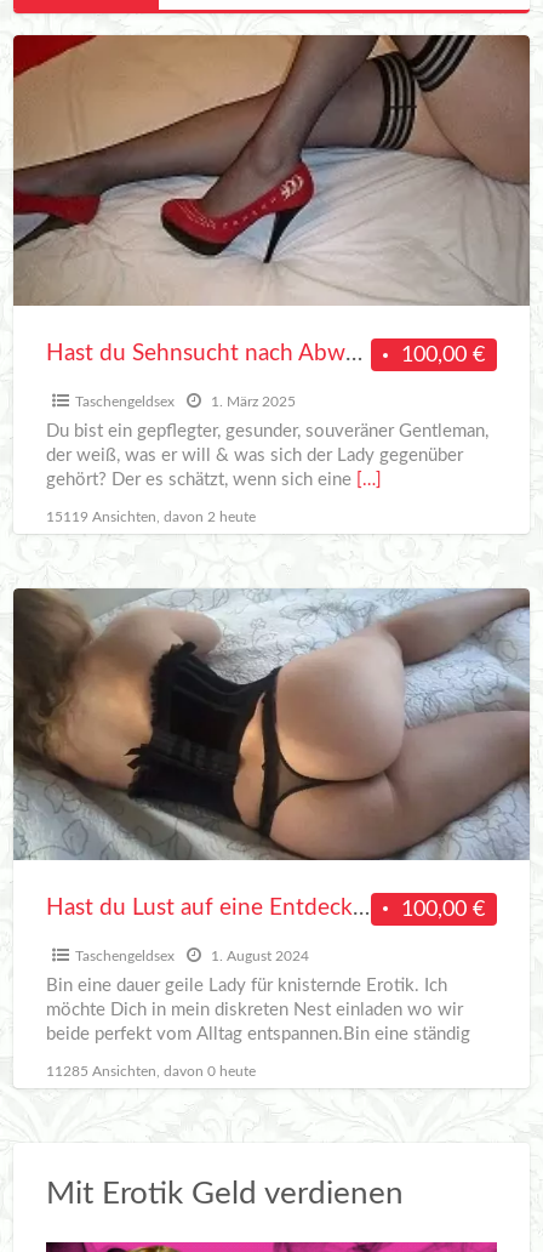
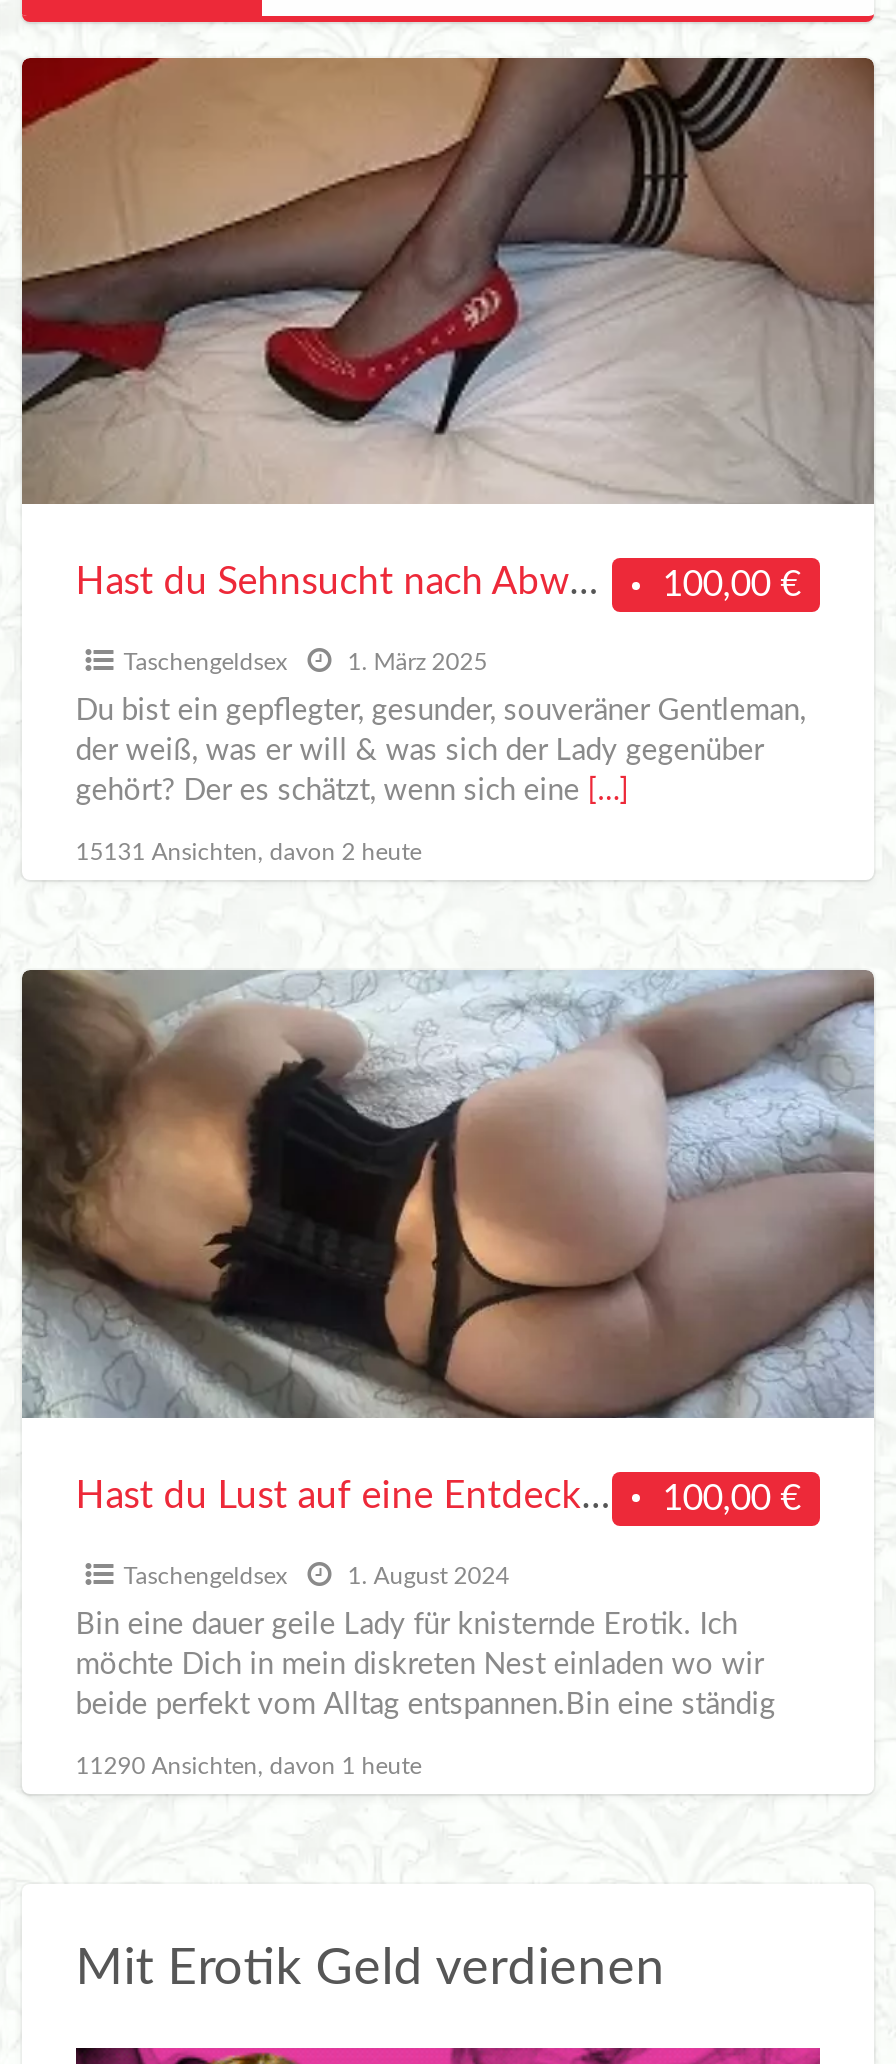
[46,510,255,524] 15119 Ansichten, davon 2 heute -> [75,840,421,864] 15131 Ansichten, davon 2 heute
[46,1064,255,1078] 11285 Ansichten, davon 0 heute -> [75,1753,421,1777] 11290 Ansichten, davon 1 heute

